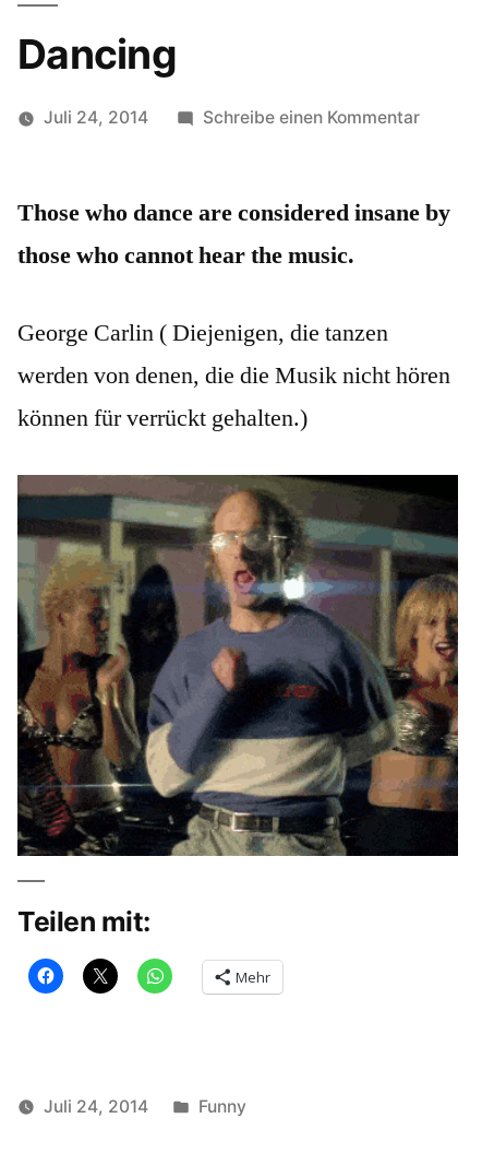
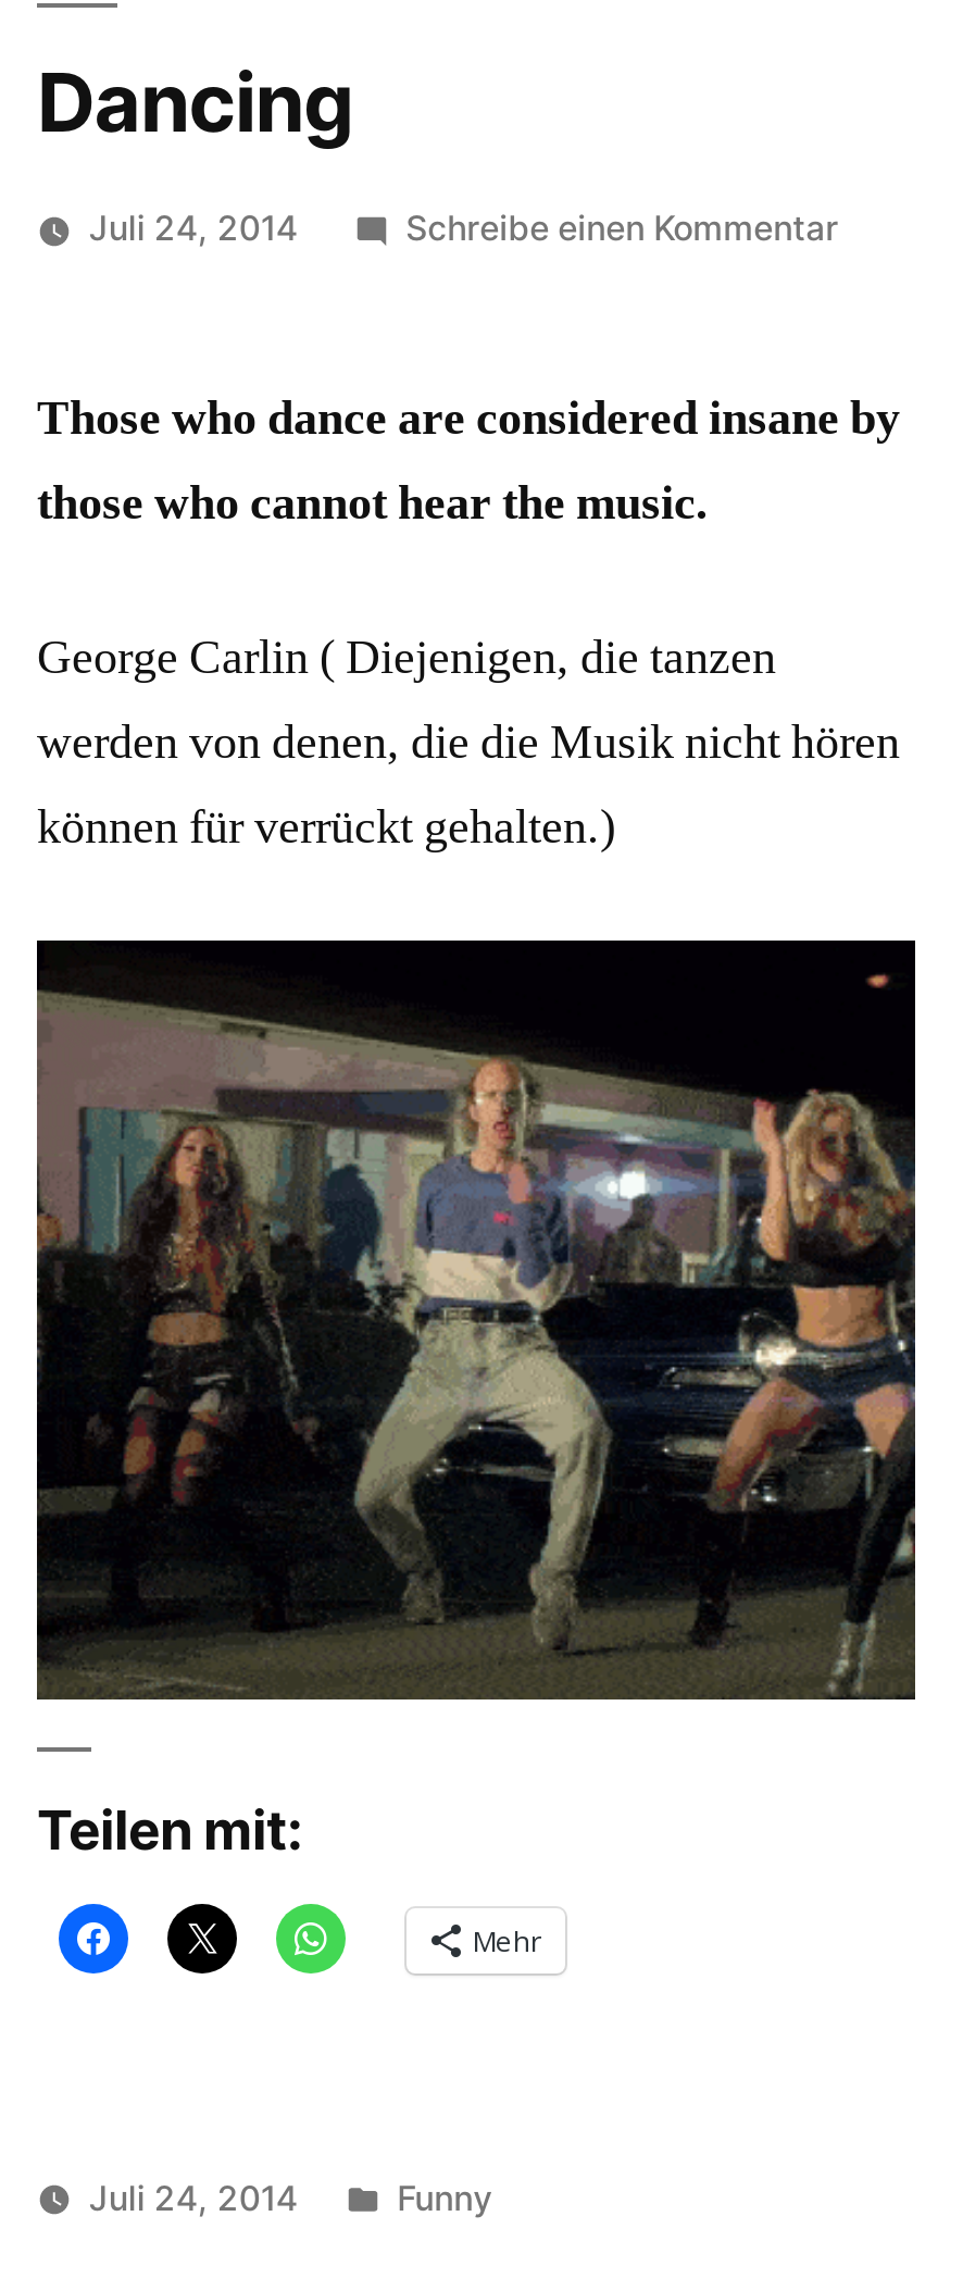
[16,474,459,856] [image] -> [37,938,917,1699] [image]

